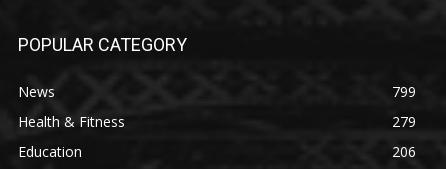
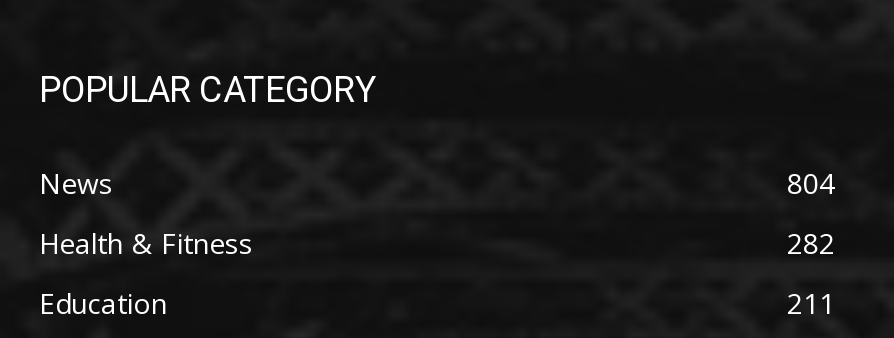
[392,82,416,101] 799 -> [787,163,835,201] 804
[392,112,416,131] 279 -> [787,223,835,261] 282
[392,142,416,161] 206 -> [787,283,835,321] 211

